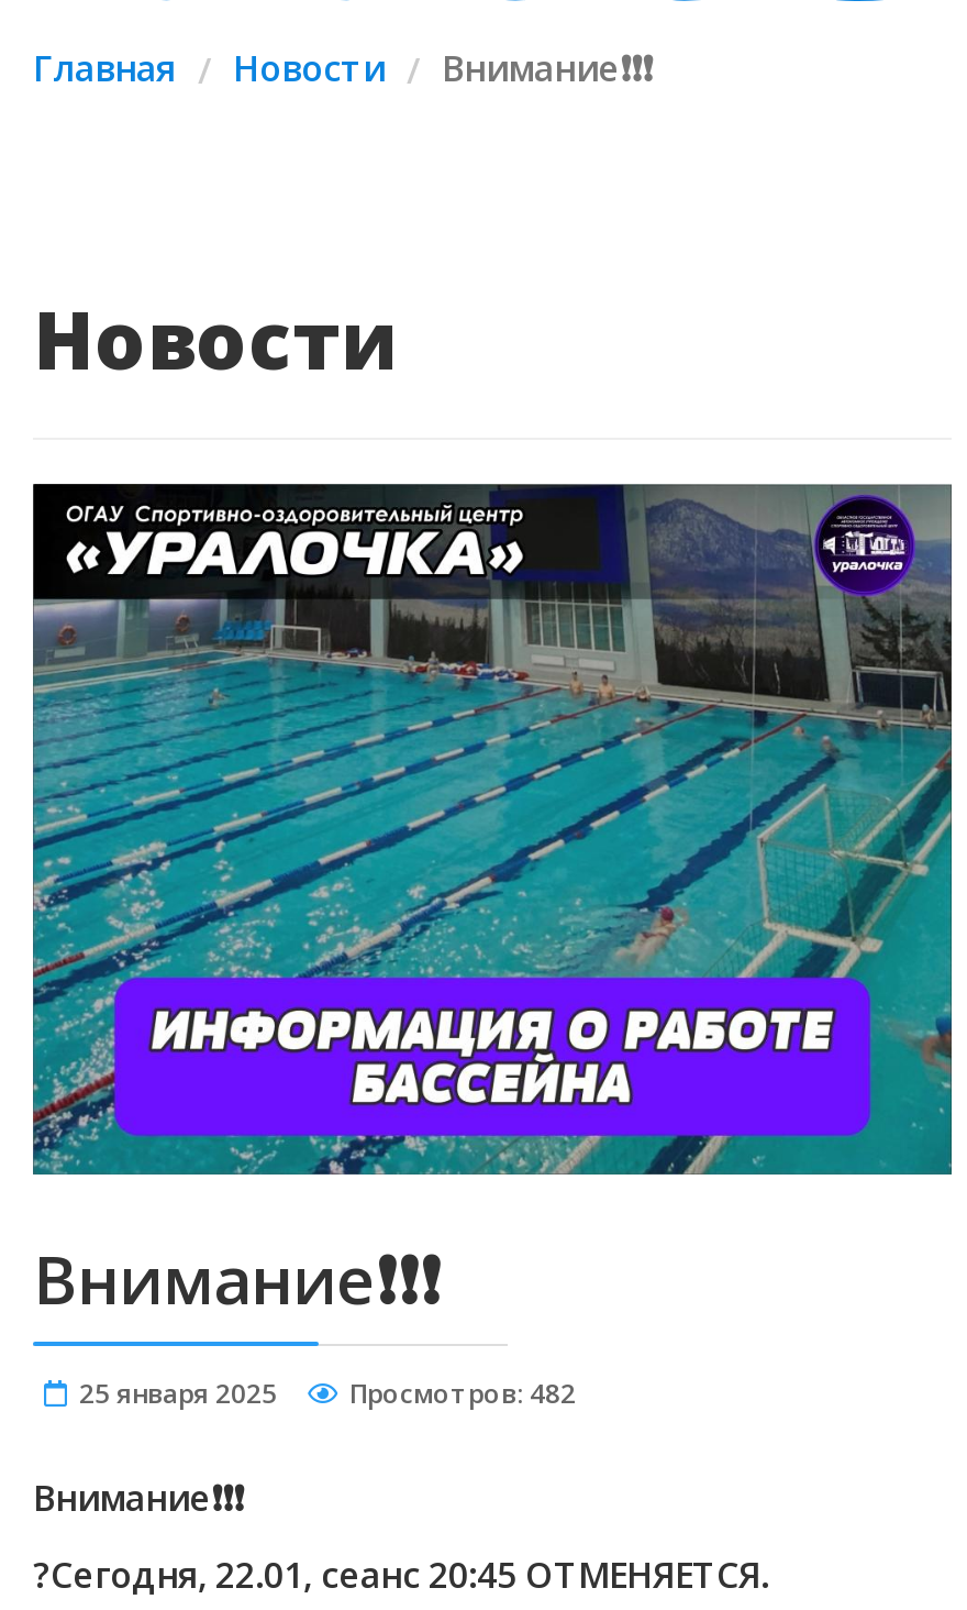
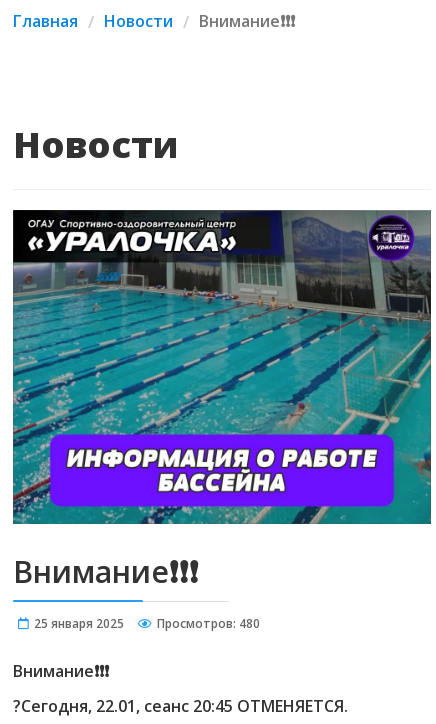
[79,1374,576,1411] 25 января 2025 Просмотров: 482 -> [34,615,260,632] 25 января 2025 Просмотров: 480

